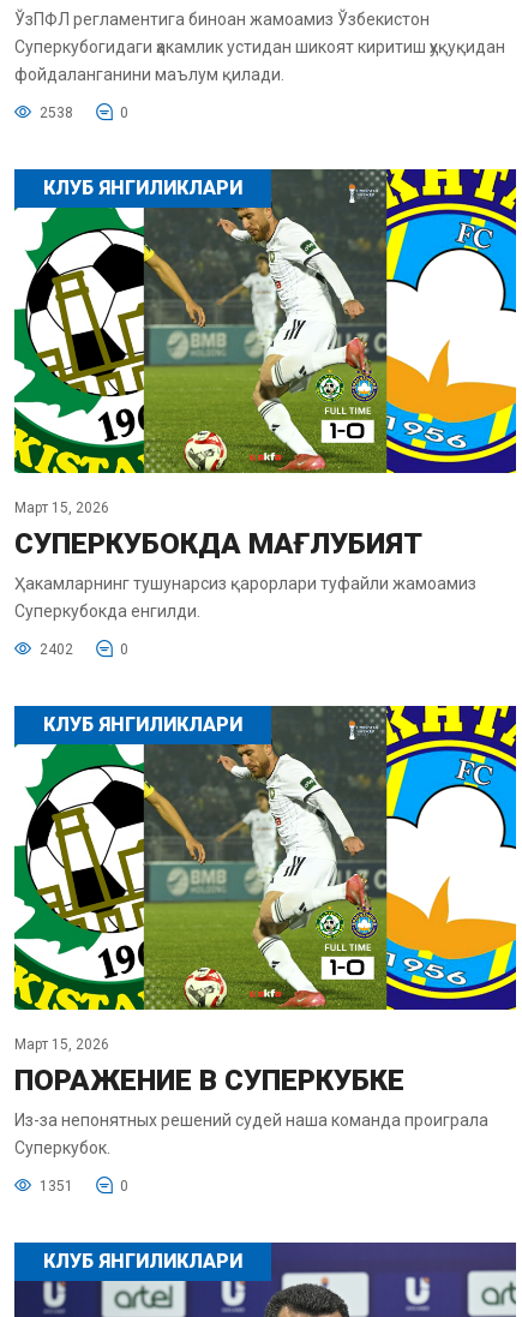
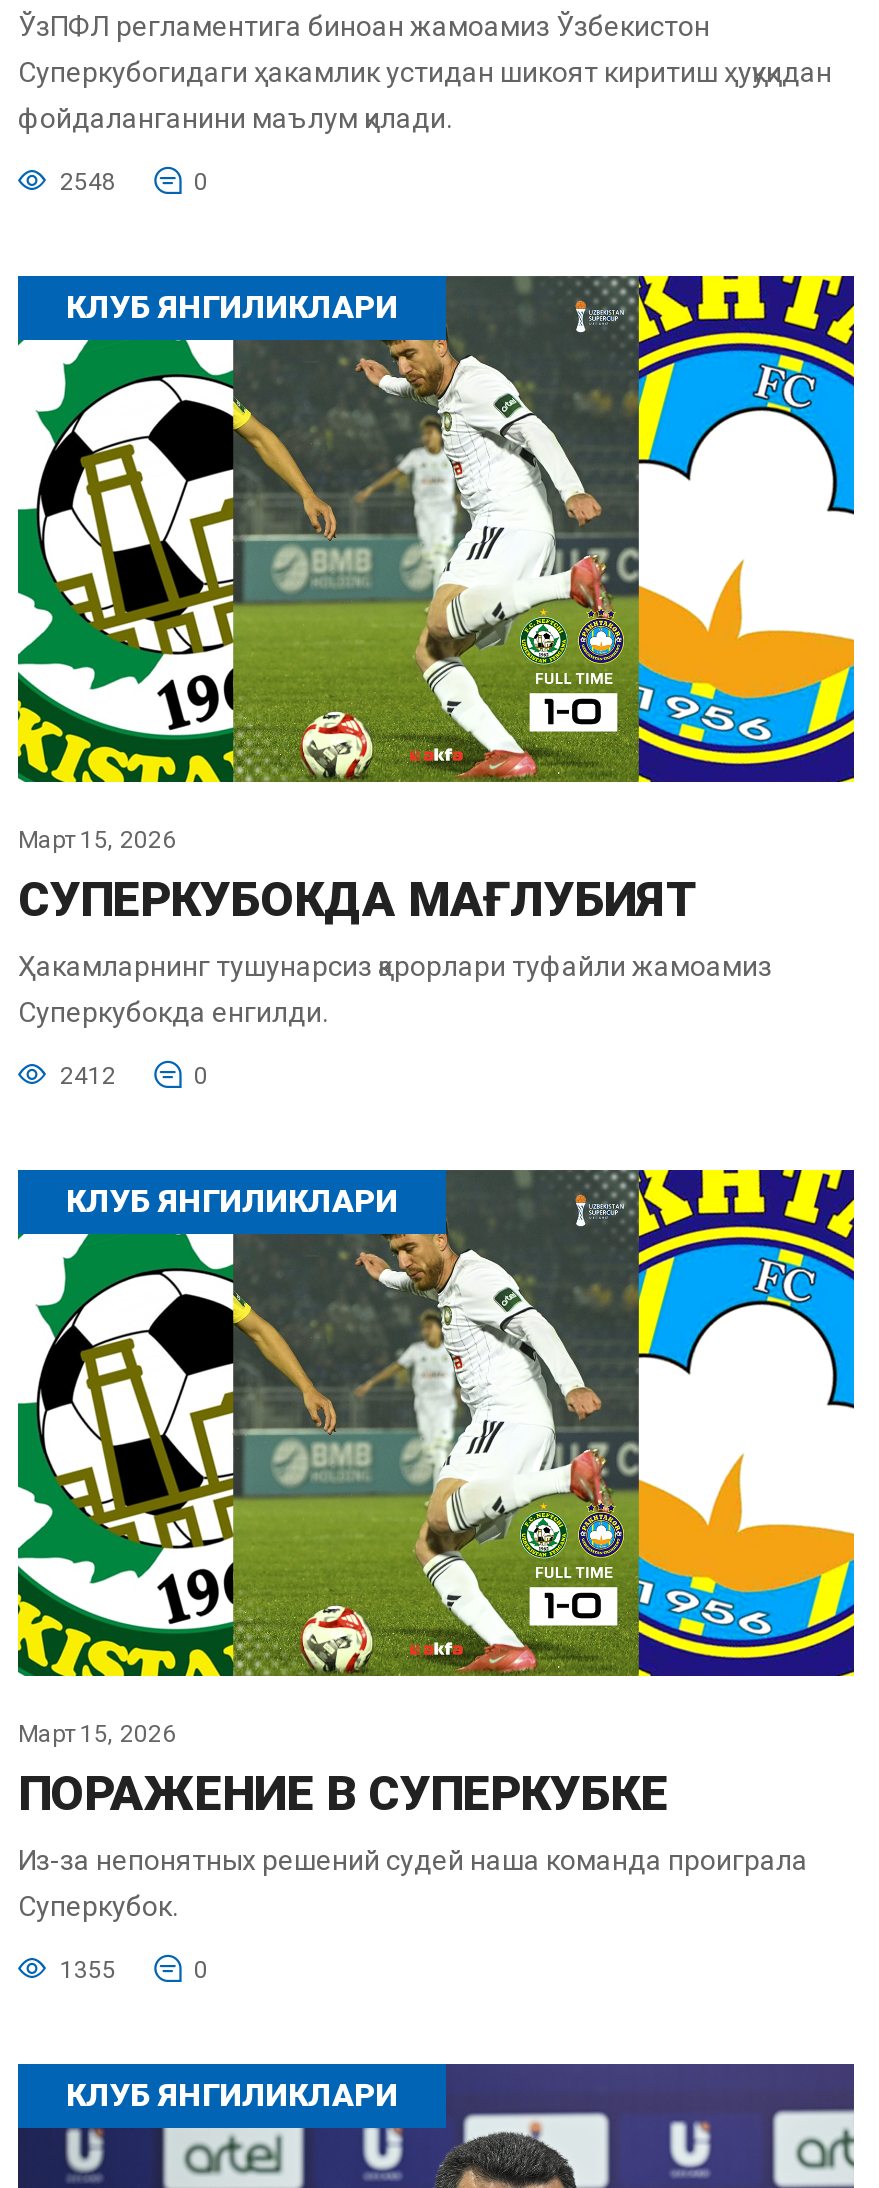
[40,104,73,121] 2538 -> [60,167,116,195] 2548
[40,641,73,657] 2402 -> [60,1061,116,1089] 2412
[40,1177,73,1194] 1351 -> [60,1956,116,1984] 1355

